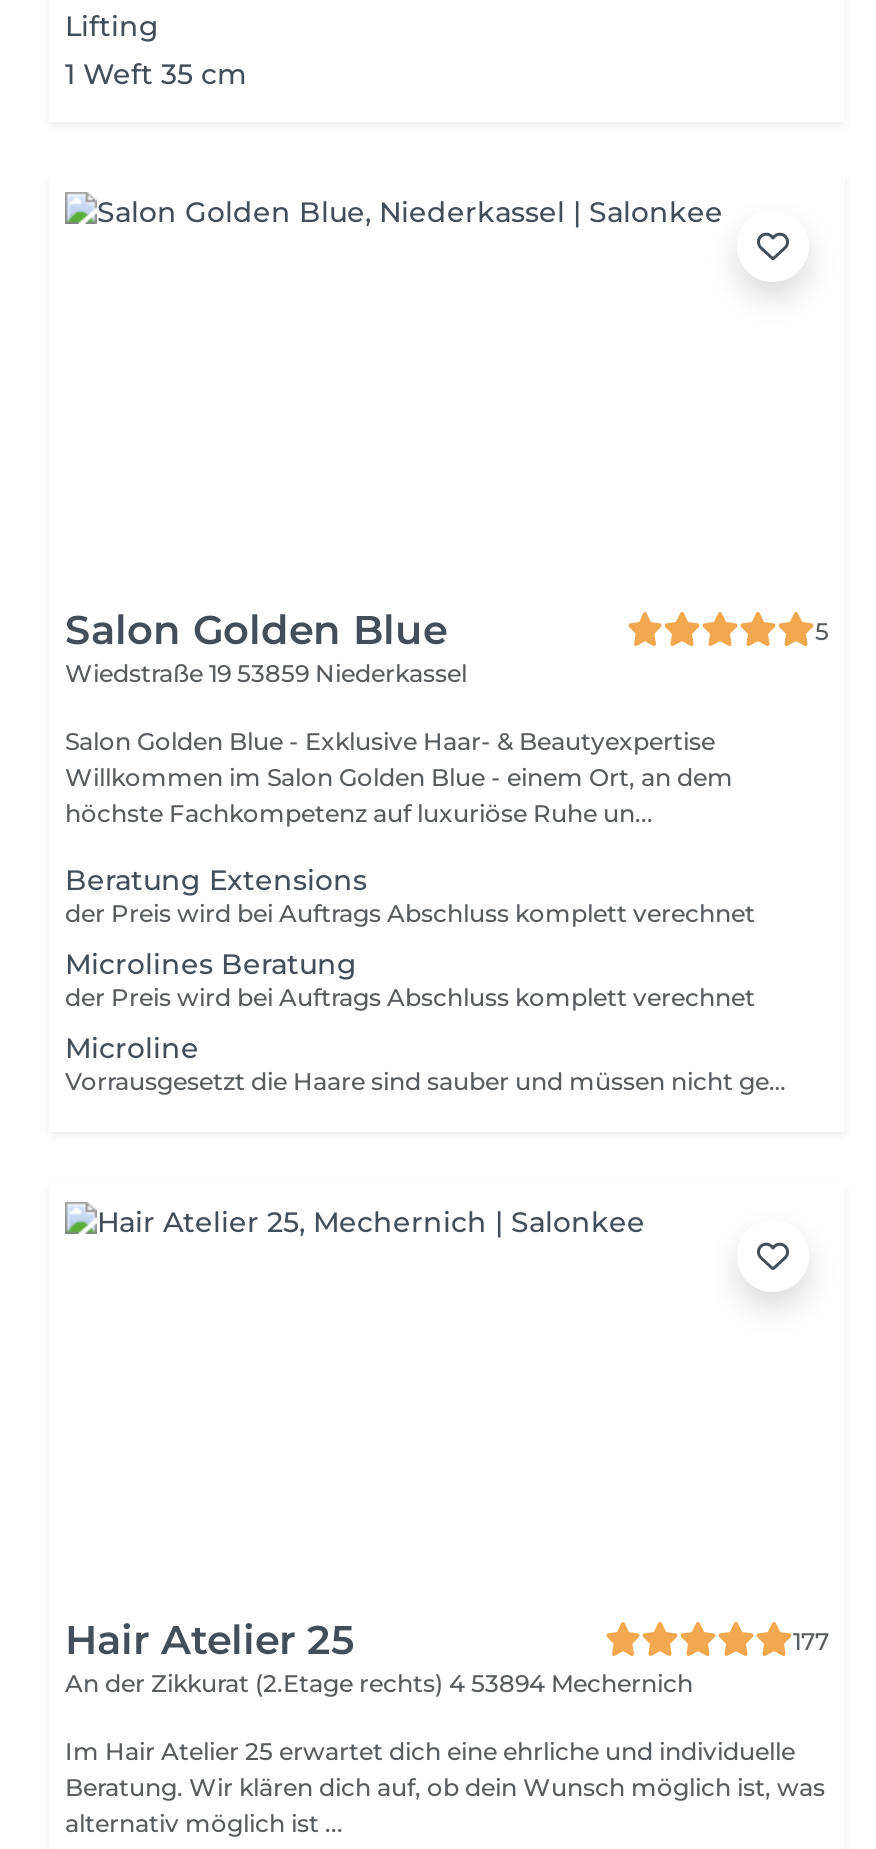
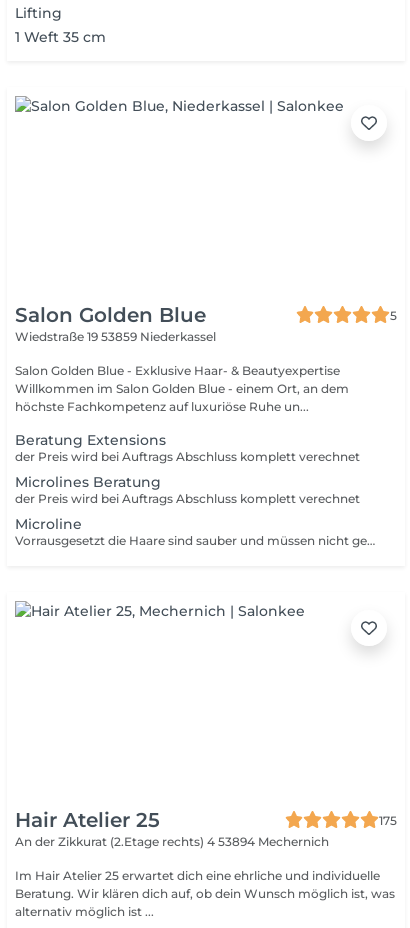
[793,1626,829,1656] 177 -> [379,813,397,828] 175

